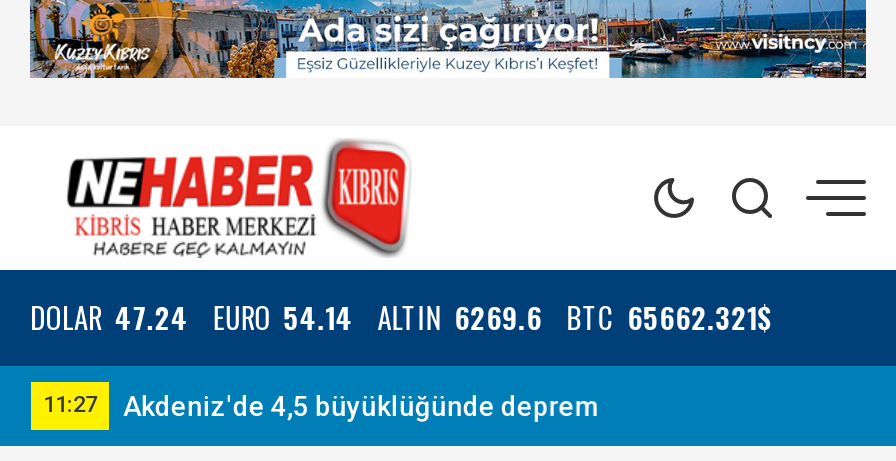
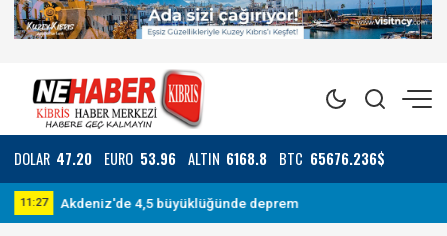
[30,296,773,338] DOLAR 47.24 EURO 54.14 ALTIN 6269.6 BTC 65662.321$ -> [14,148,385,169] DOLAR 47.20 EURO 53.96 ALTIN 6168.8 BTC 65676.236$

